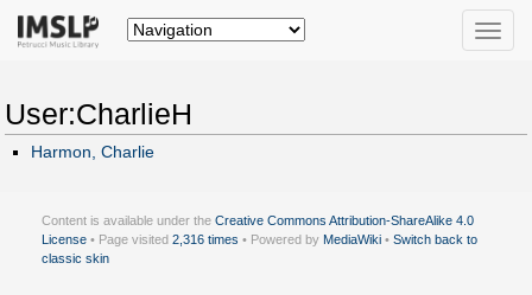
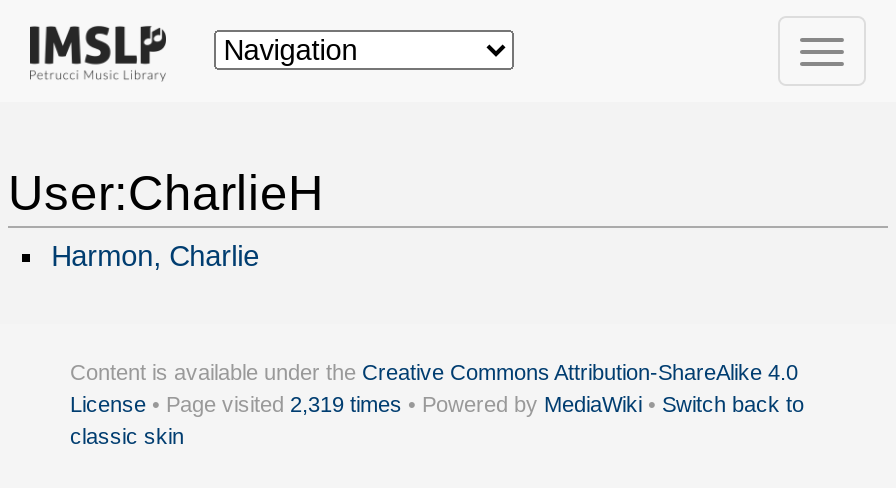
[42,232,477,246] License • Page visited 2,316 times • Powered by MediaWiki • Switch back to -> [70,392,804,416] License • Page visited 2,319 times • Powered by MediaWiki • Switch back to

